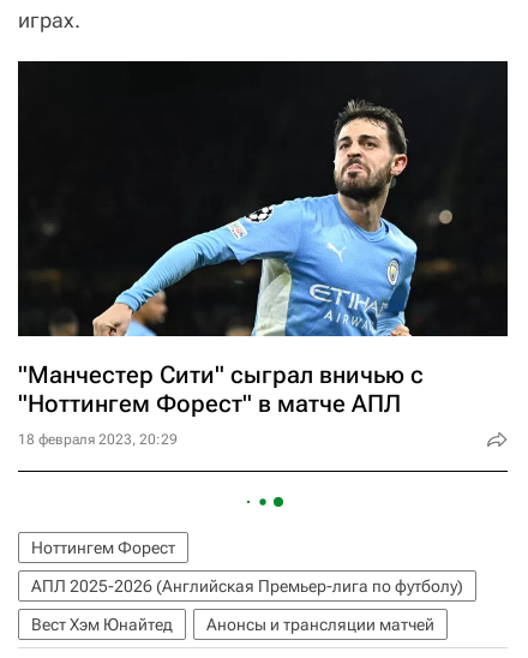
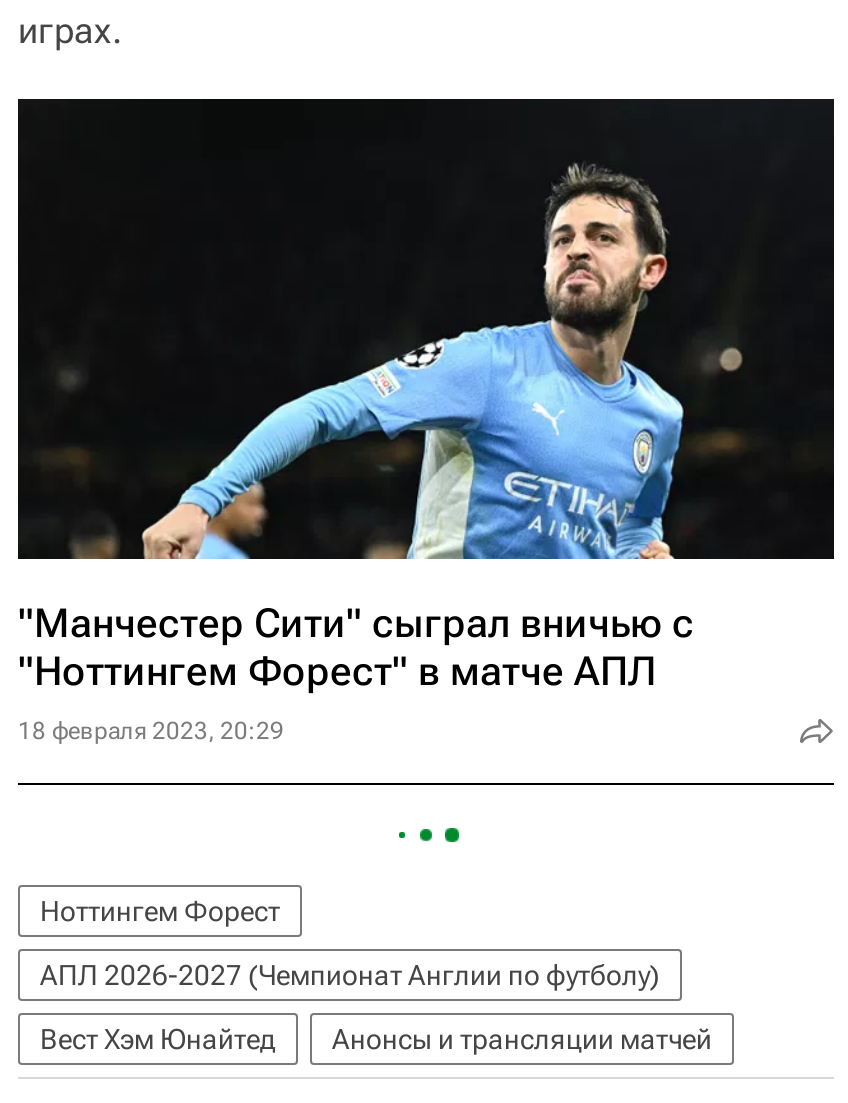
[31,576,463,596] АПЛ 2025-2026 (Английская Премьер-лига по футболу) -> [40,959,660,991] АПЛ 2026-2027 (Чемпионат Англии по футболу)

